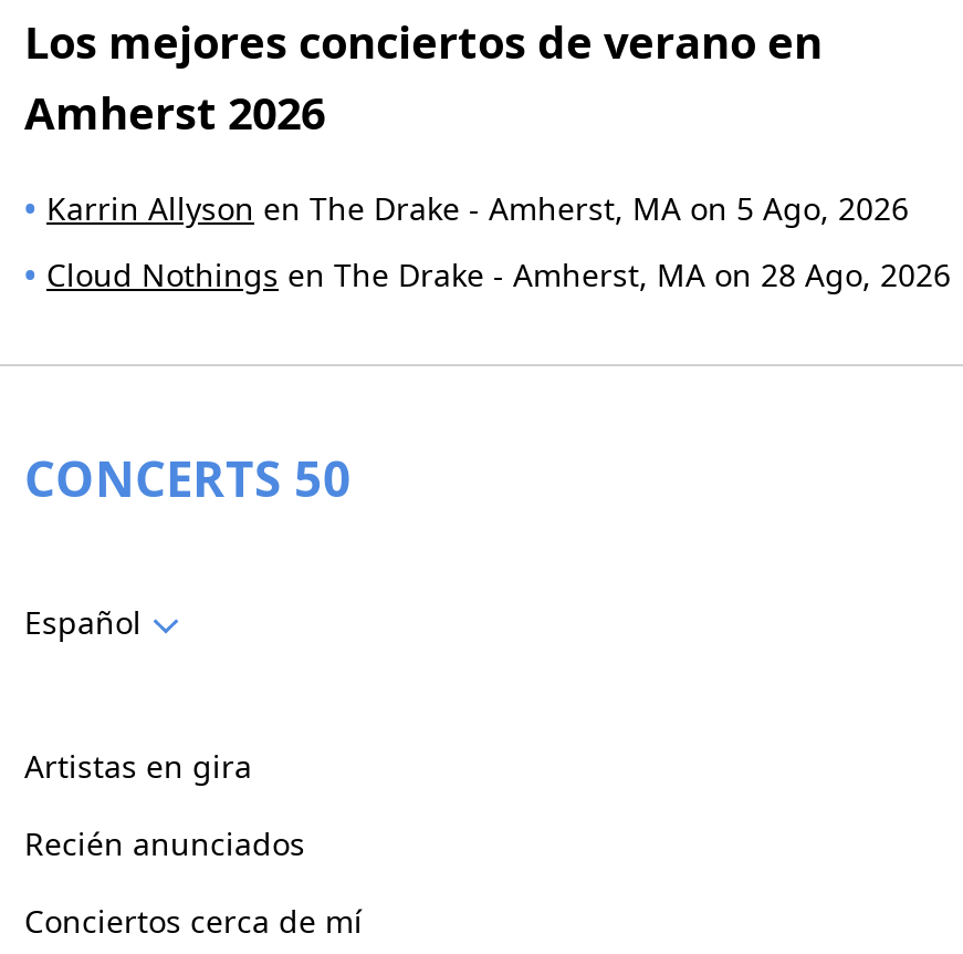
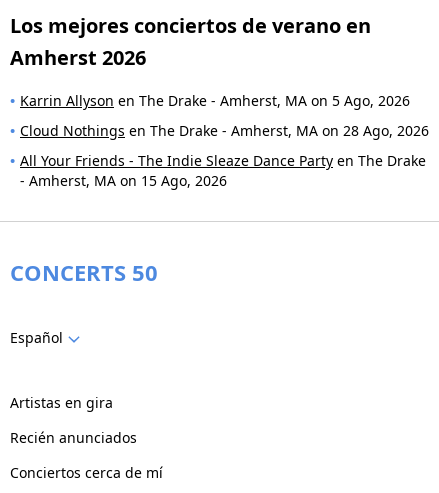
none -> [20,151,426,190] All Your Friends - The Indie Sleaze Dance Party en The Drake | - Amherst, MA on 15 Ago, 2026

